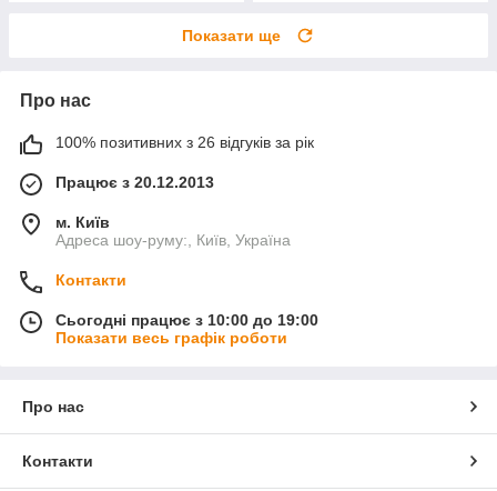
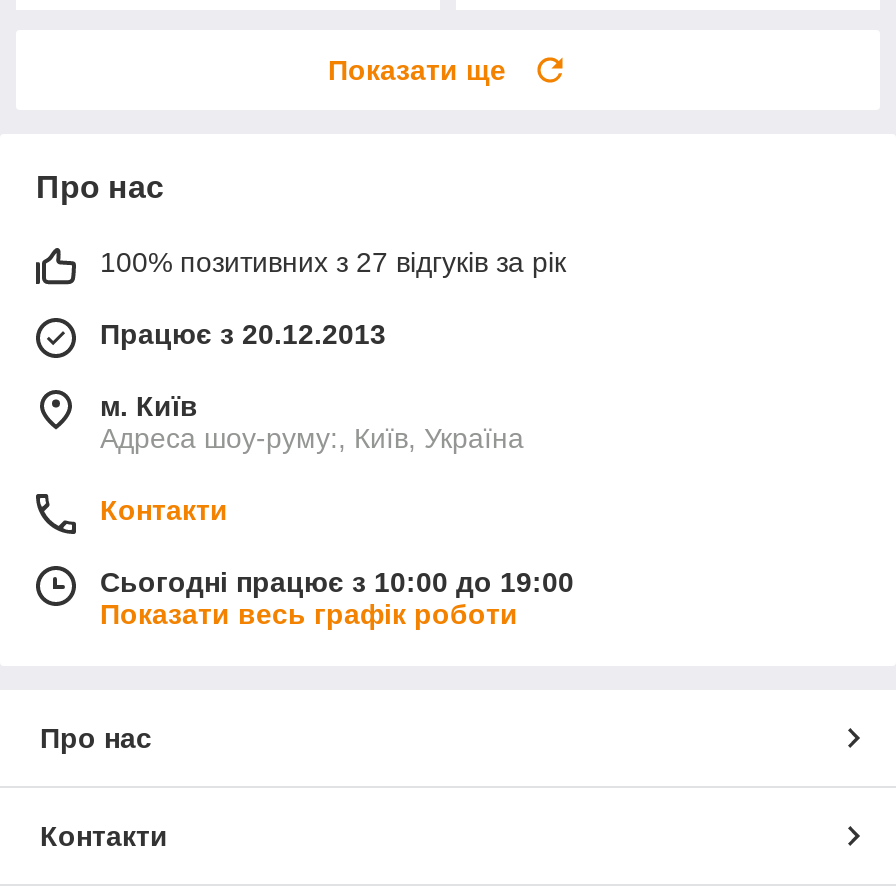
[55,133,314,151] 100% позитивних з 26 відгуків за рік -> [100,246,566,278] 100% позитивних з 27 відгуків за рік

